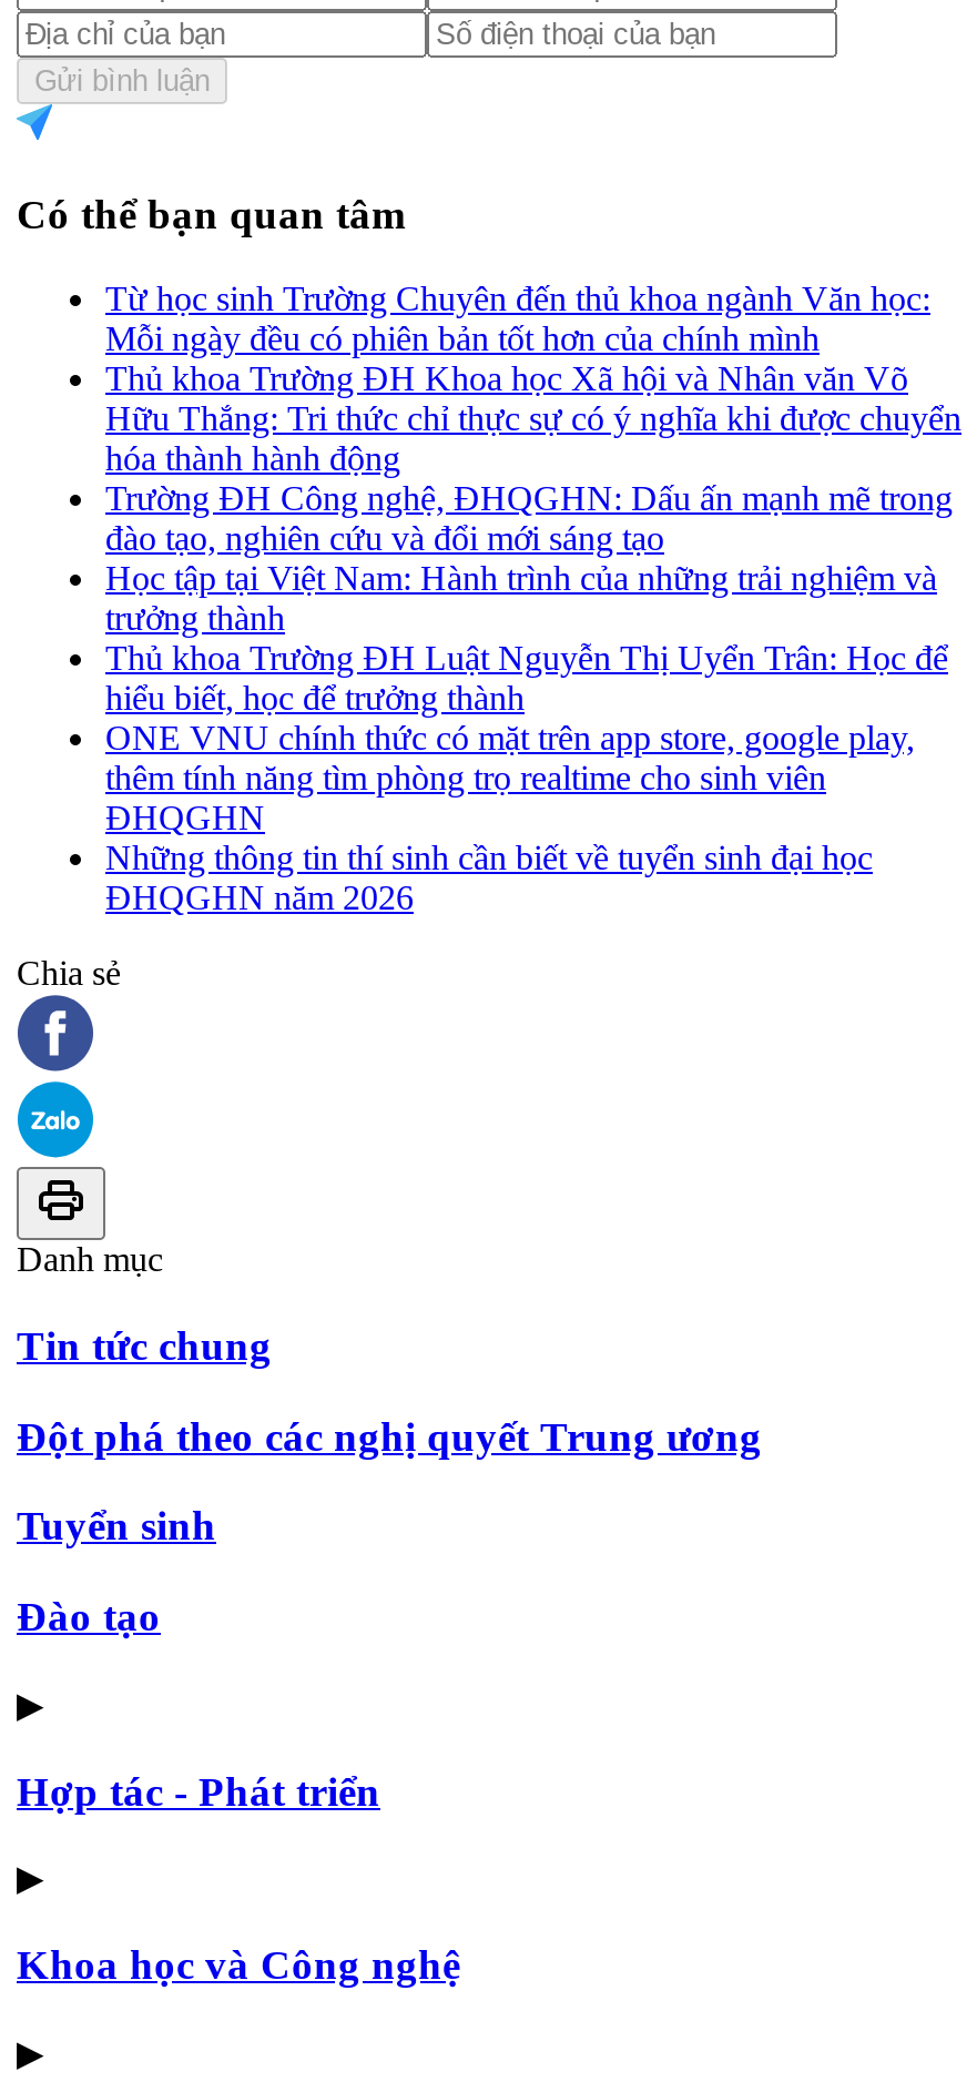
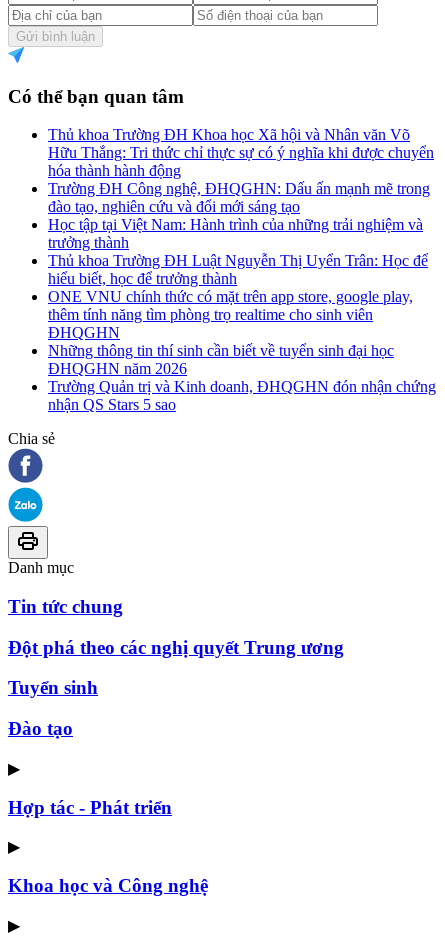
[105,280,930,358] Từ học sinh Trường Chuyên đến thủ khoa ngành Văn học: | Mỗi ngày đều có phiên bản tốt hơn của chính mình -> none
moved [105,360,961,917] -> [48,126,434,377]: Thủ khoa Trường ĐH Khoa học Xã hội và Nhân văn Võ | Hữu Thắng: Tri thức chỉ thực sự có ý nghĩa khi được chuyển | hóa thành hành động | ... | Những thông tin thí sinh cần biết về tuyển sinh đại học | ĐHQGHN năm 2026
none -> [48,378,436,413] Trường Quản trị và Kinh doanh, ĐHQGHN đón nhận chứng | nhận QS Stars 5 sao

